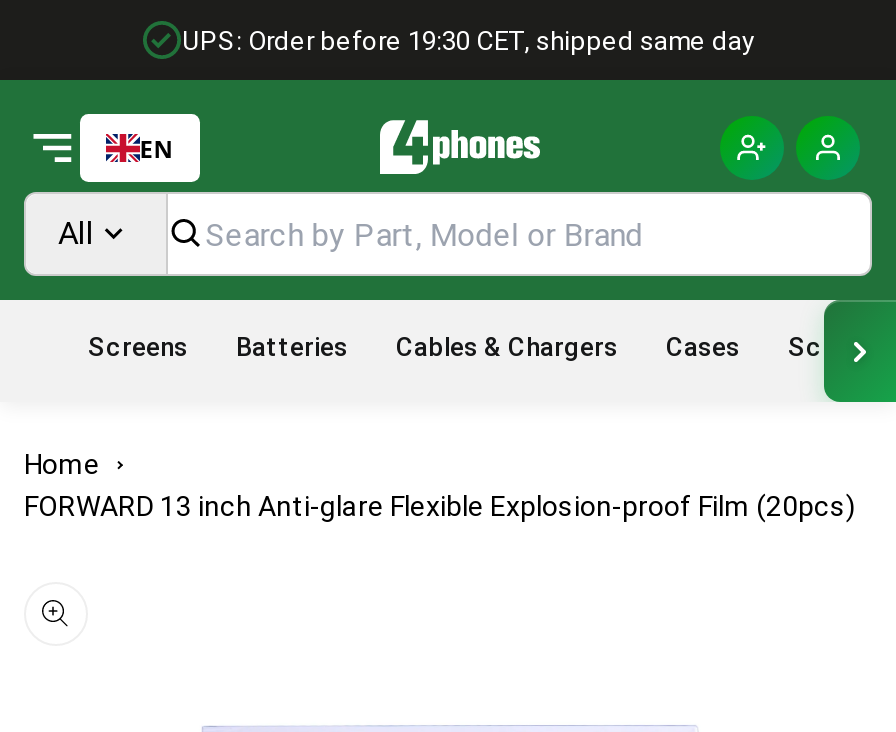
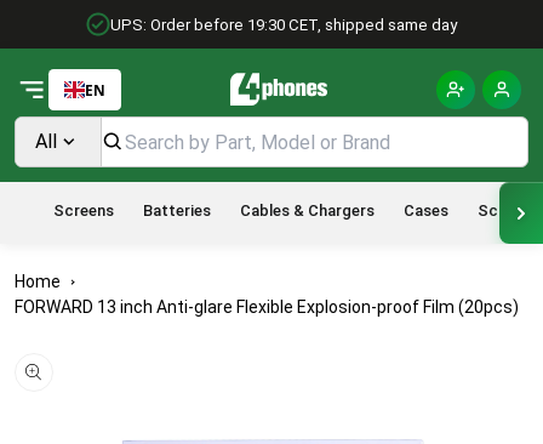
[162,25,774,55] PostNL: Order before 19:30 CET, shipped same day. -> [110,15,457,33] UPS: Order before 19:30 CET, shipped same day

